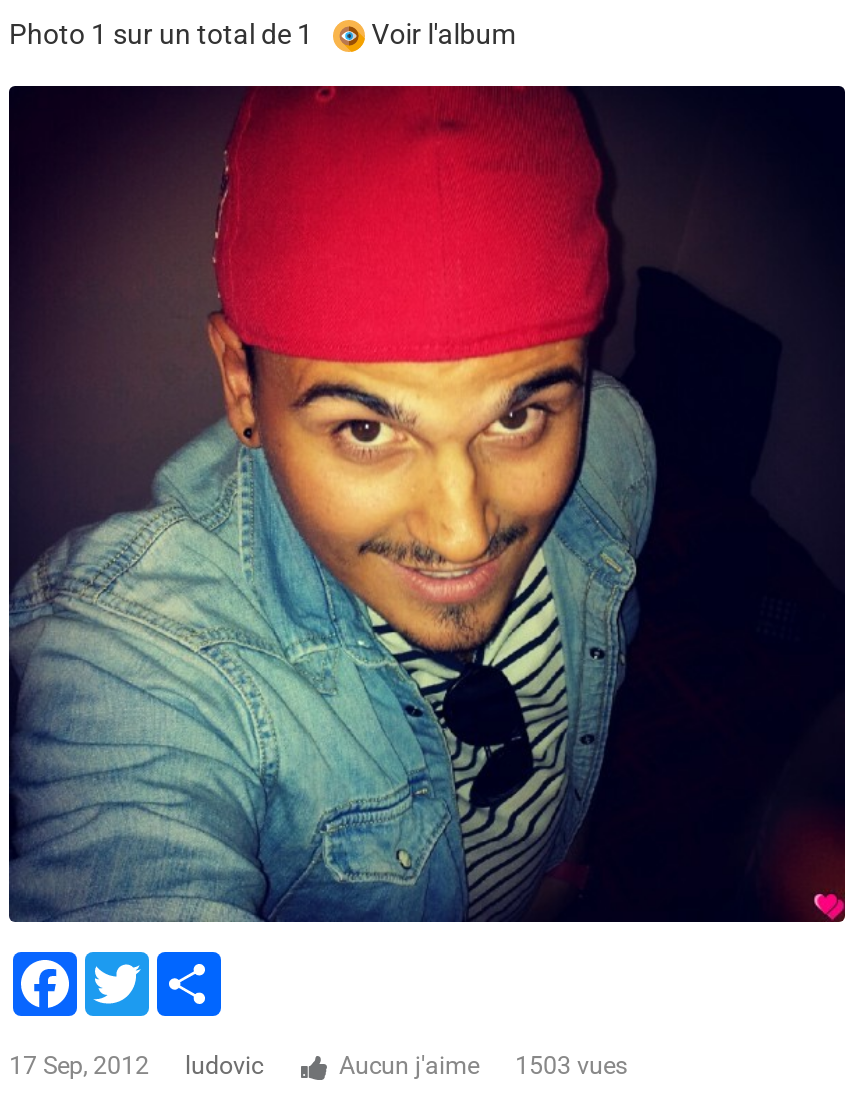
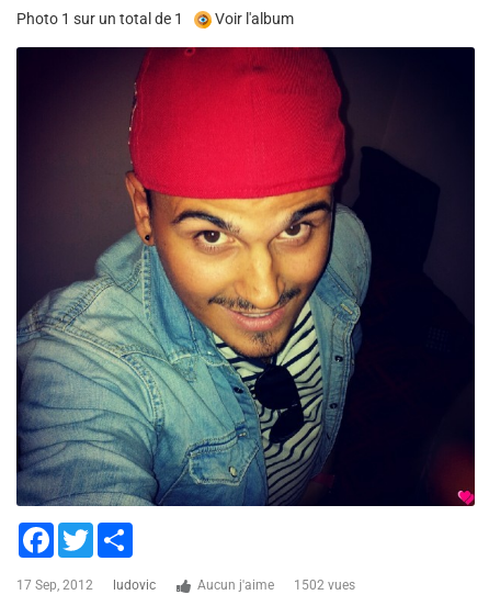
[339,1052,627,1080] Aucun j'aime 1503 vues -> [197,577,355,593] Aucun j'aime 1502 vues

